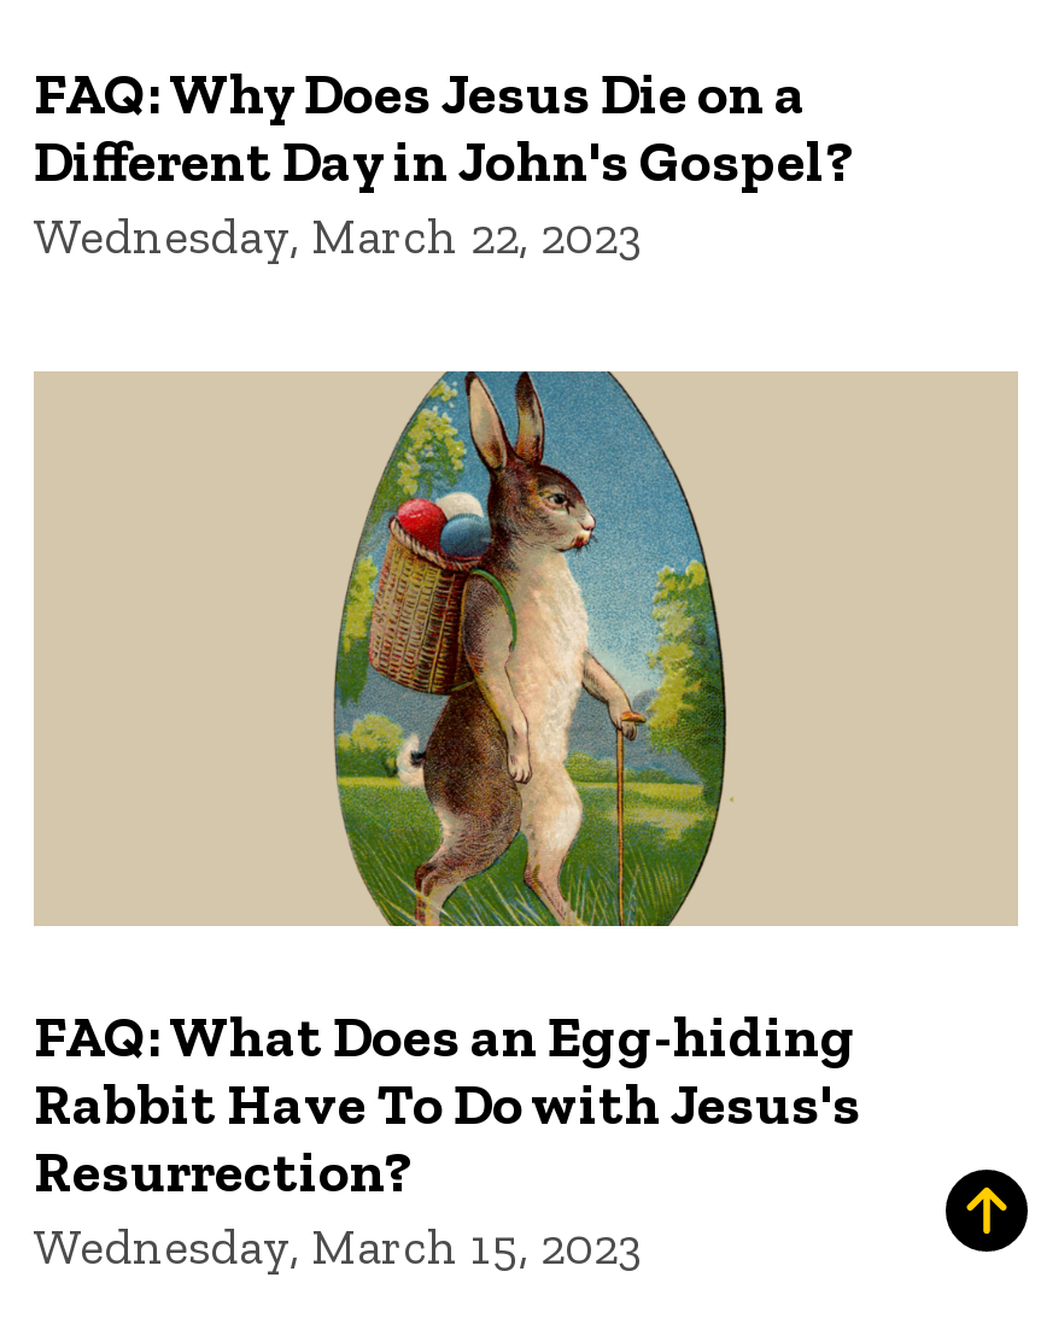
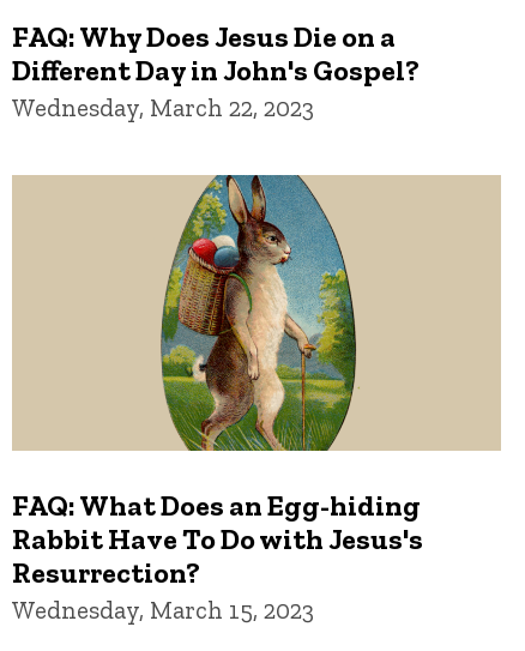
[943,1167,1030,1254] [image] -> none

